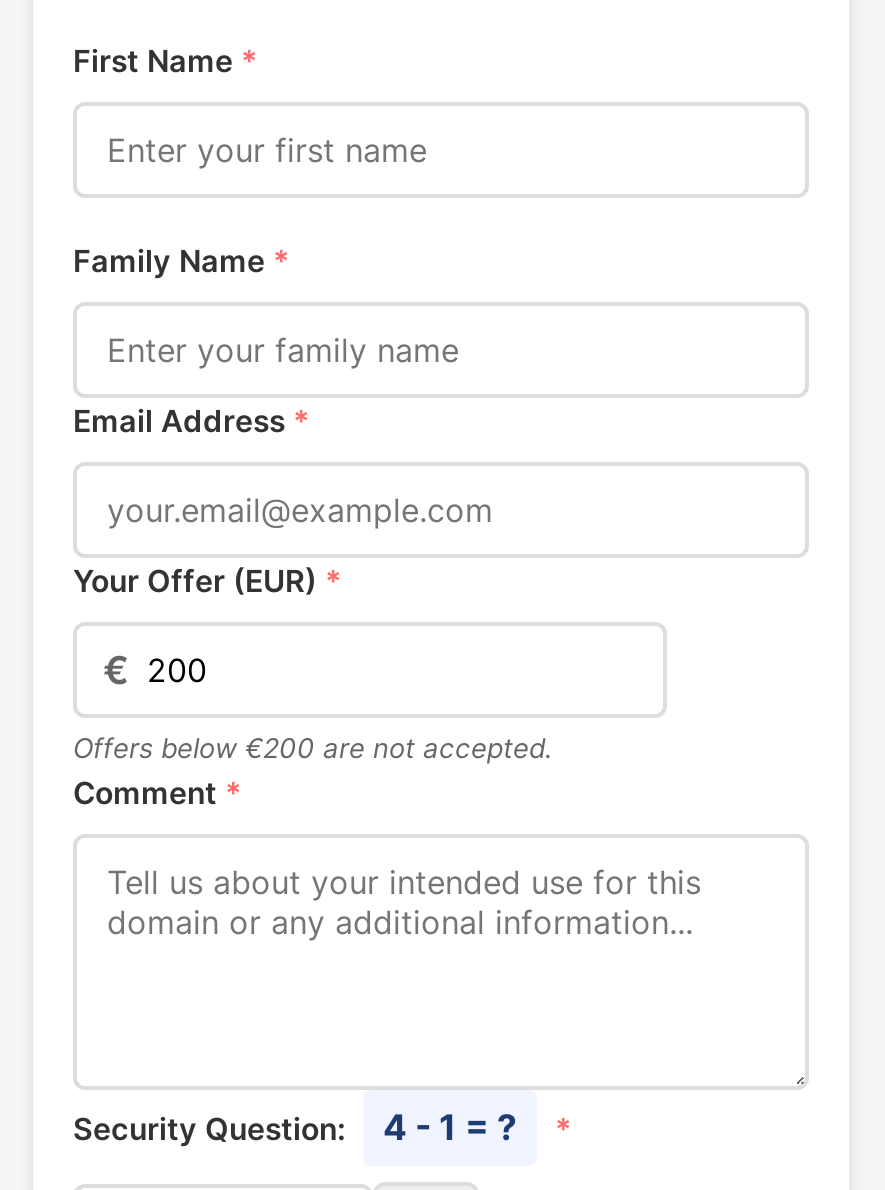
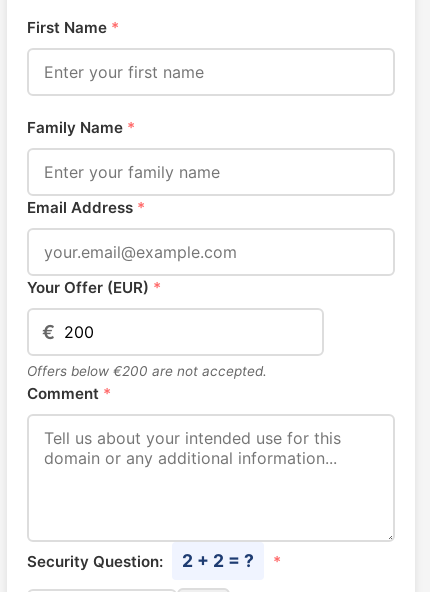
[383,1106,517,1148] 4 - 1 = ? -> [182,550,254,571] 2 + 2 = ?

